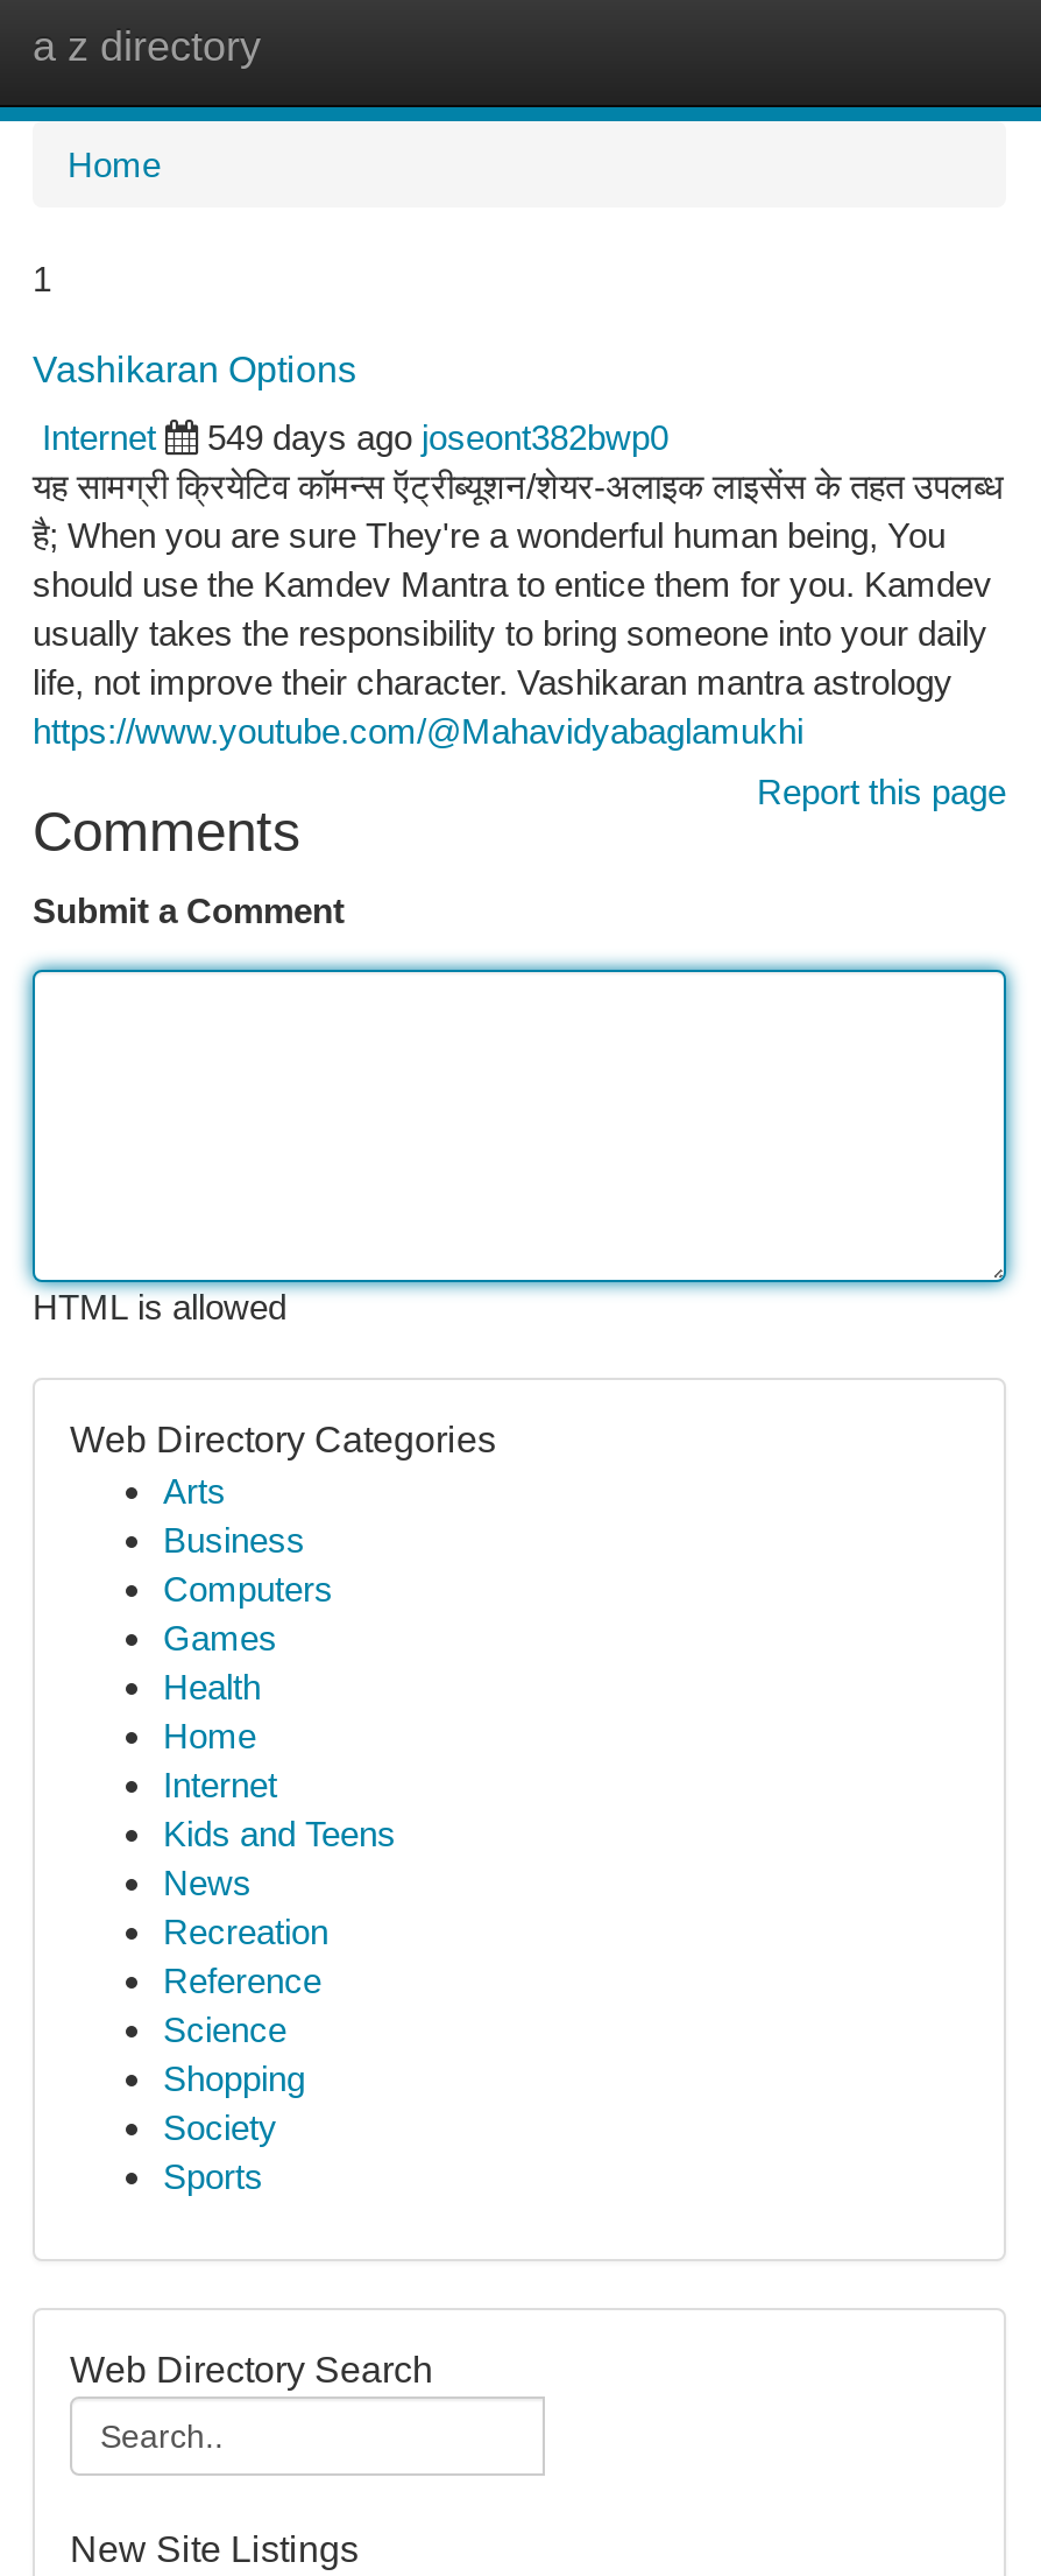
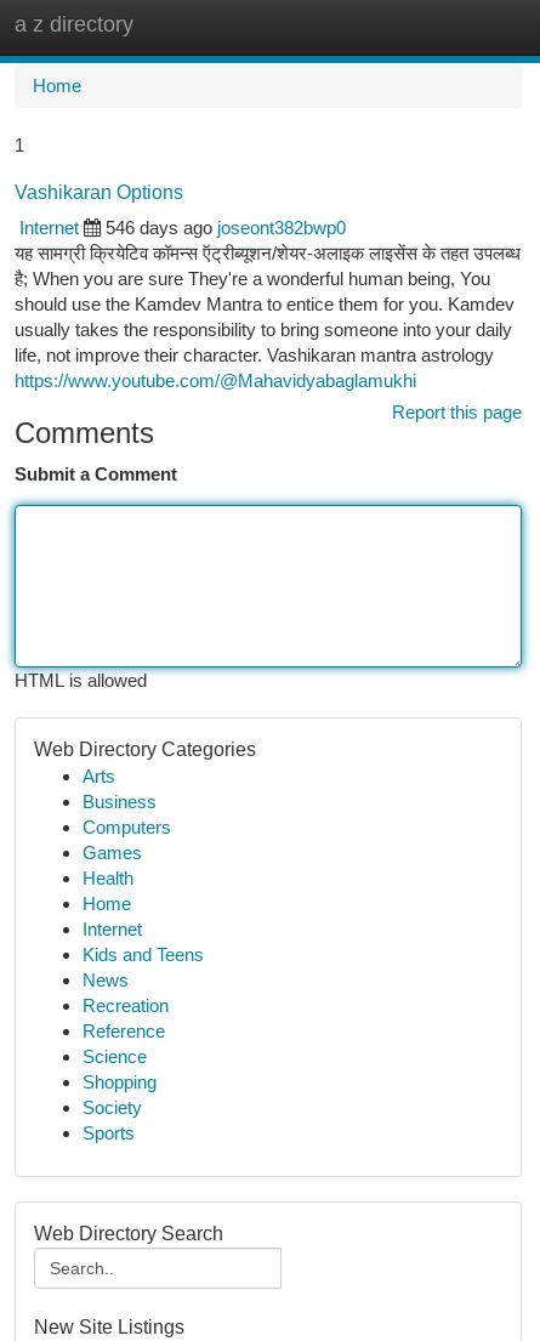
[207,417,668,457] 549 days ago joseont382bwp0 -> [106,217,346,238] 546 days ago joseont382bwp0

